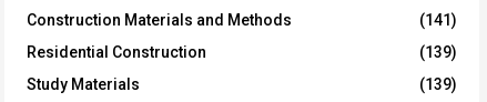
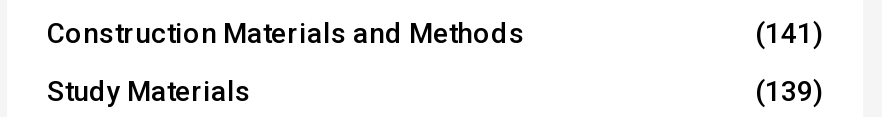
[27,43,457,61] Residential Construction | (139) -> none

